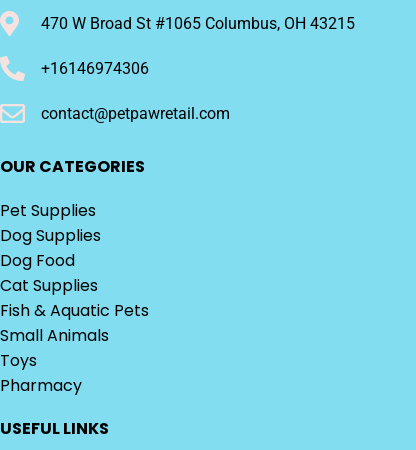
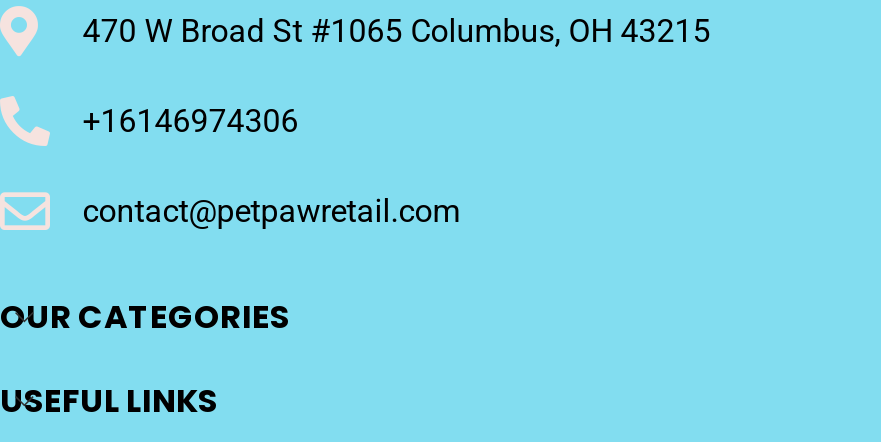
[0,199,149,397] Pet Supplies | Dog Supplies | Dog Food | Cat Supplies | Fish & Aquatic Pets | Small Animals | Toys | Pharmacy -> none

